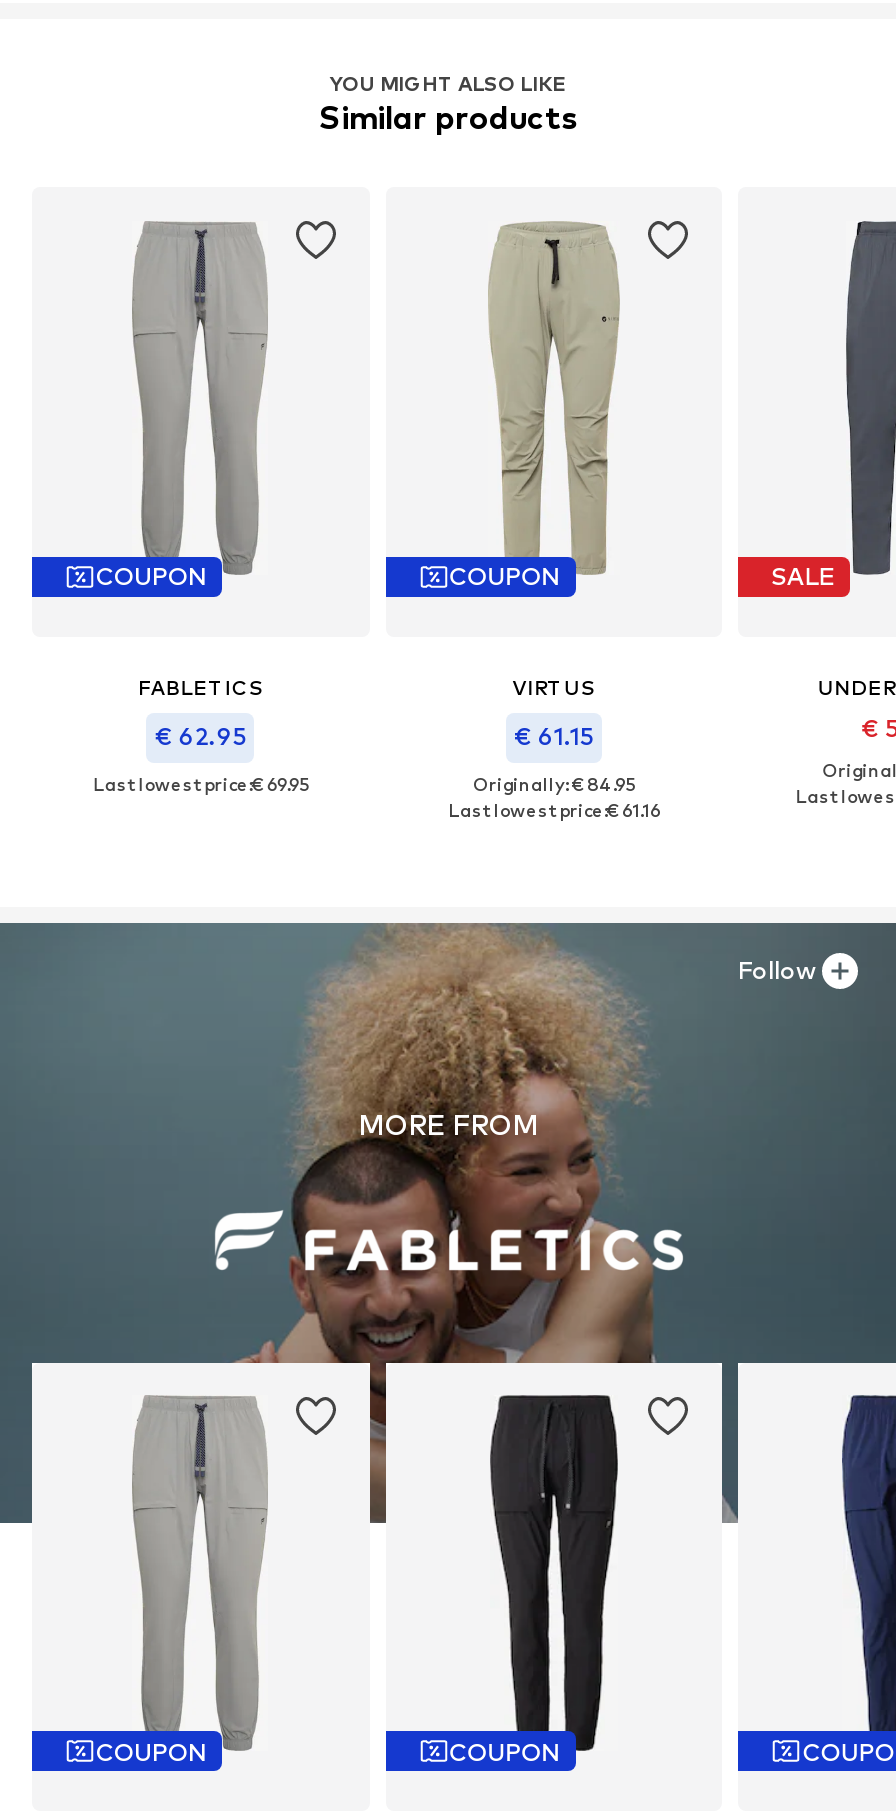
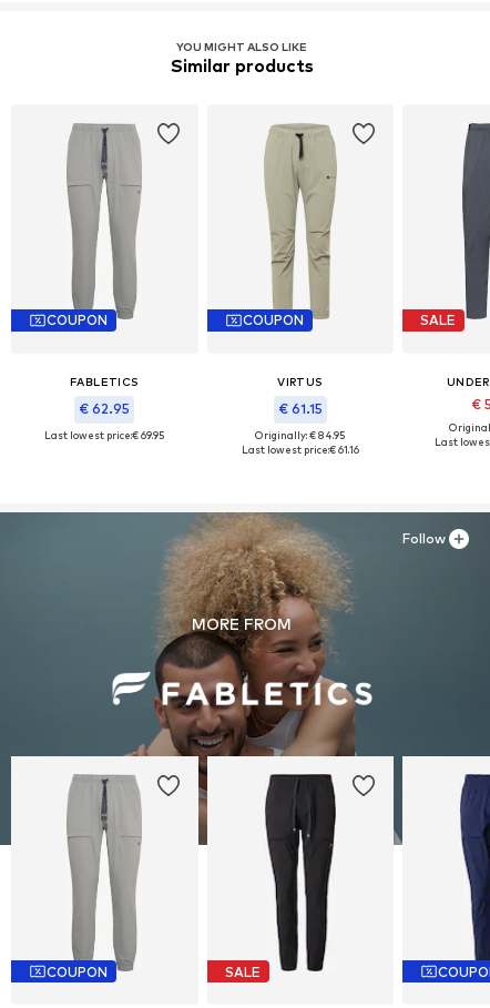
[449,1737,559,1767] COUPON -> [225,964,260,980] SALE

